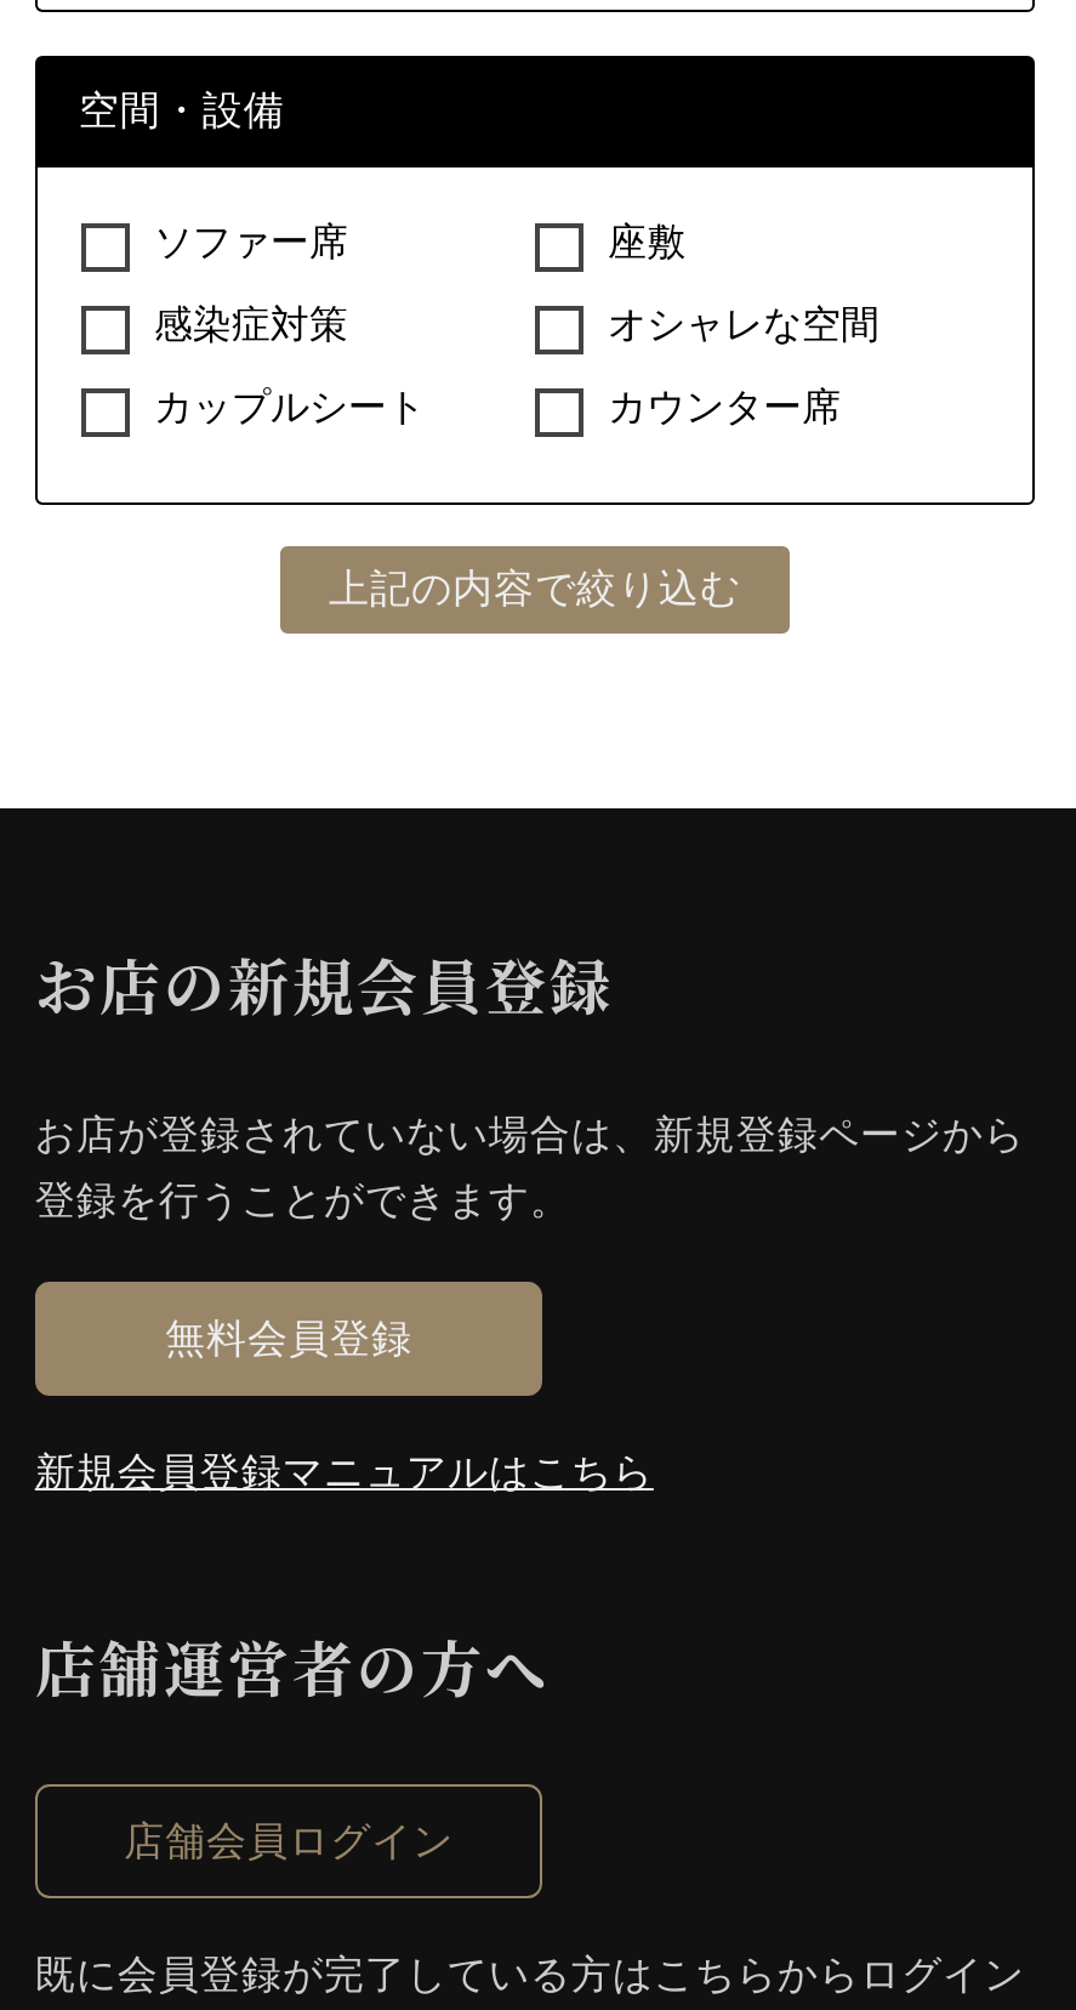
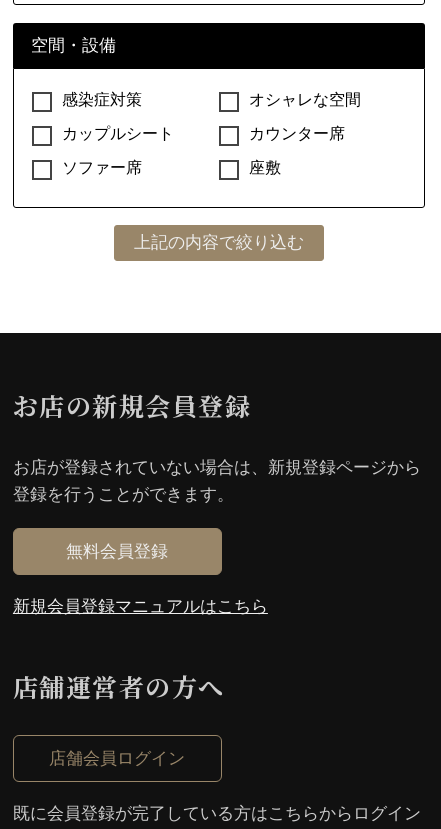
moved [154,219,685,261] -> [62,158,281,175]: ソファー席 | 座敷
moved [154,302,879,426] -> [62,90,361,141]: 感染症対策 | オシャレな空間 | カップルシート | カウンター席

